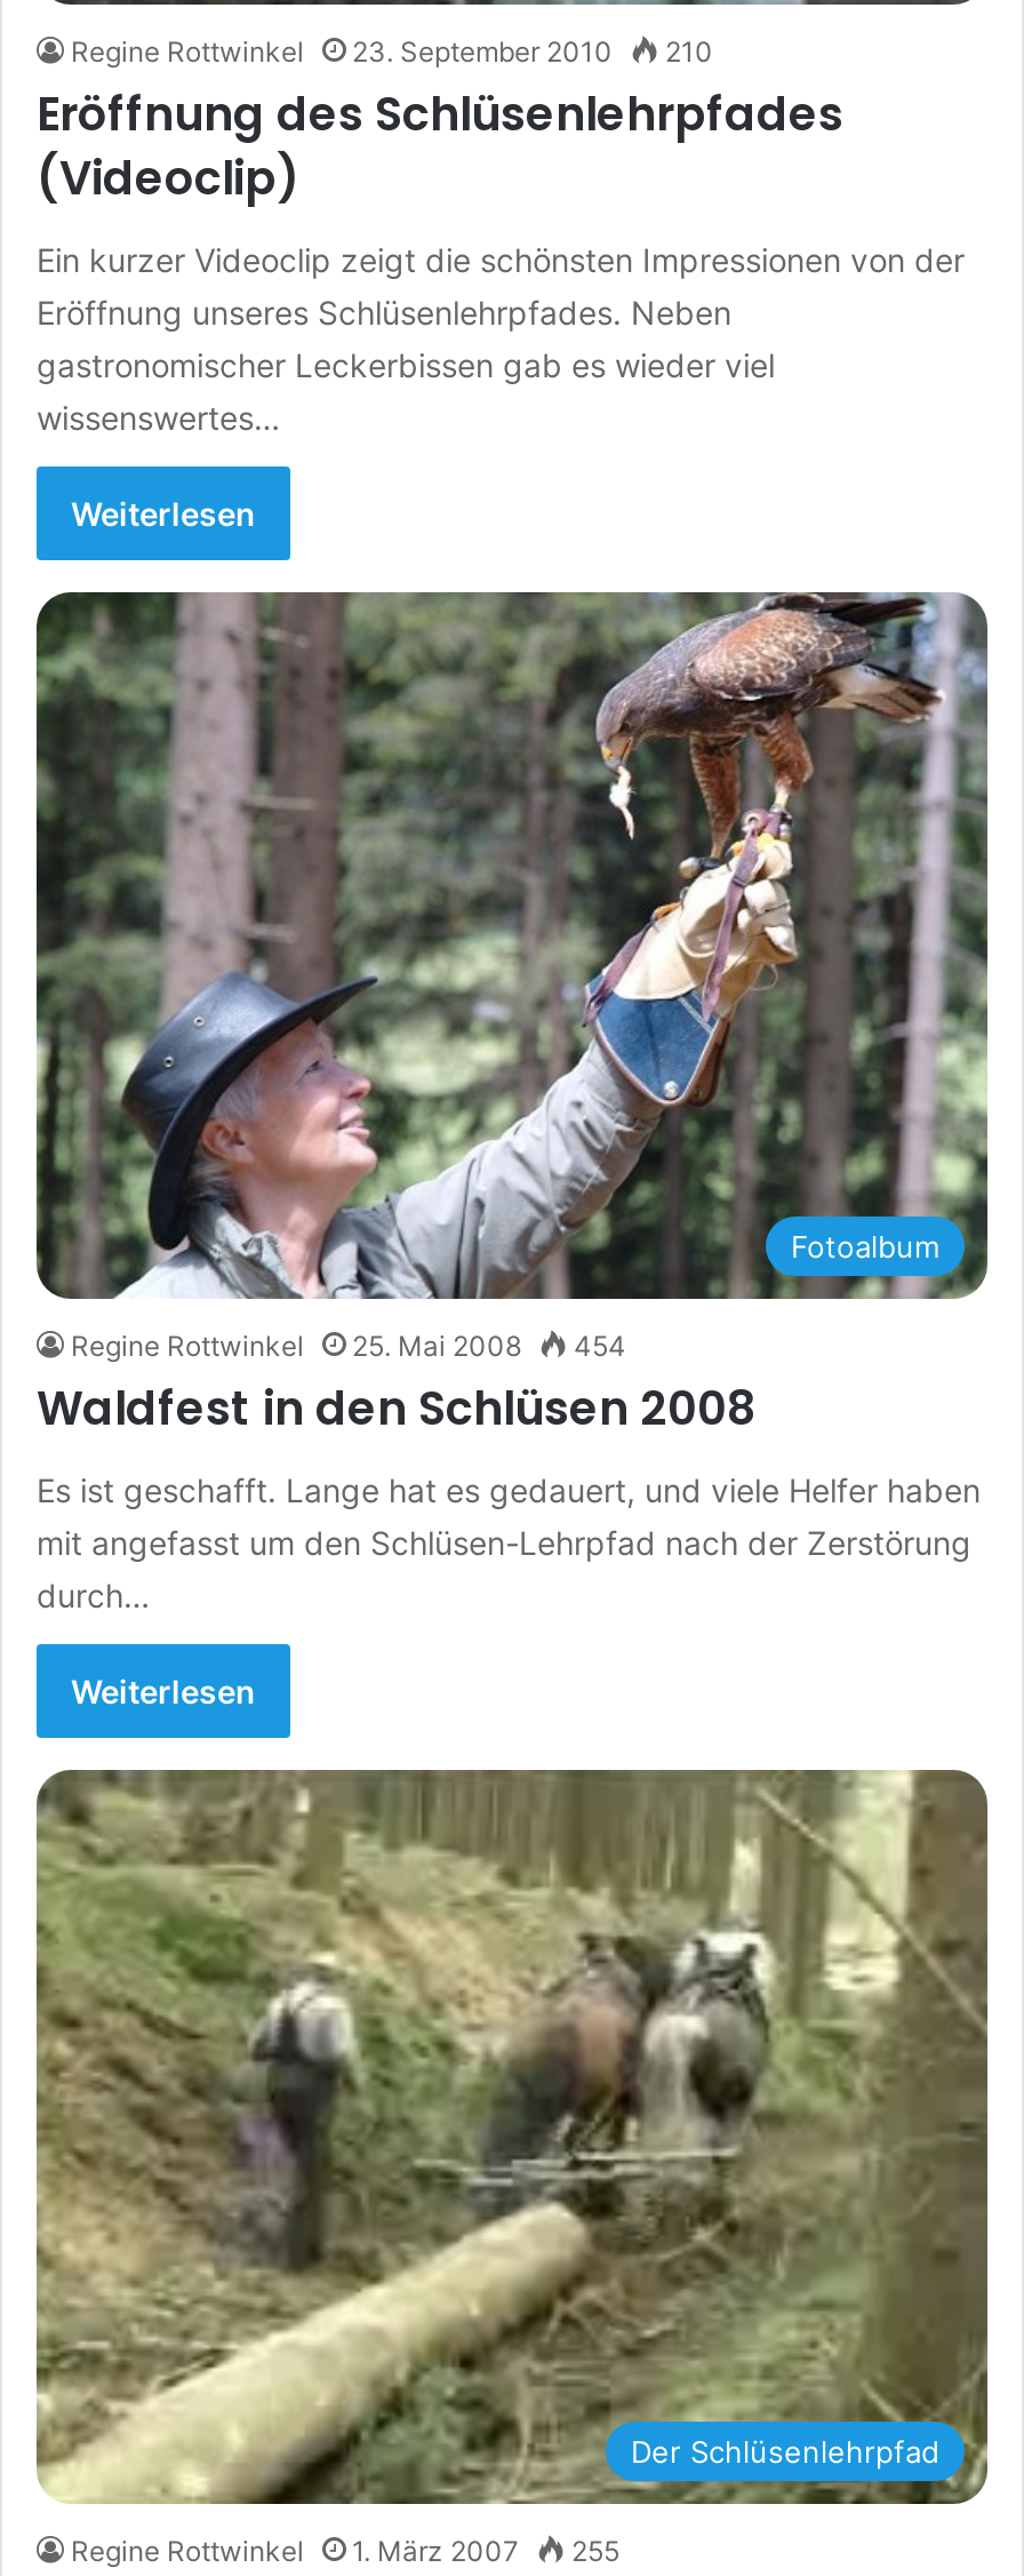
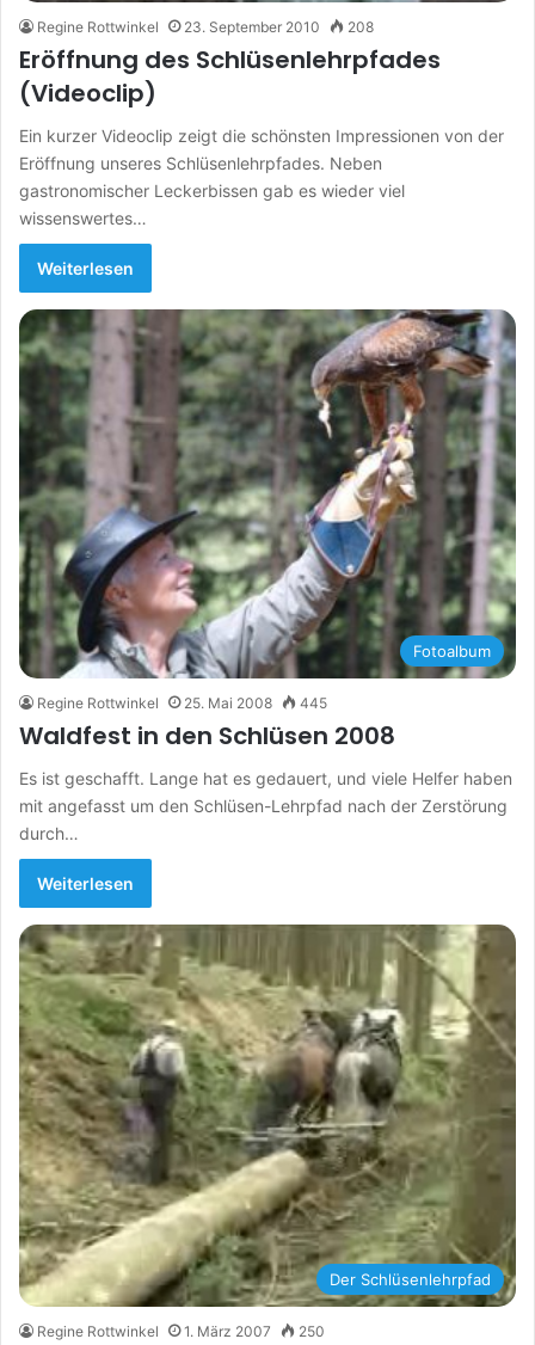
[71,34,713,68] Regine Rottwinkel 23. September 2010 210 -> [37,18,374,36] Regine Rottwinkel 23. September 2010 208
[71,1330,626,1364] Regine Rottwinkel 25. Mai 2008 454 -> [37,694,327,712] Regine Rottwinkel 25. Mai 2008 445
[71,2533,619,2567] Regine Rottwinkel 1. März 2007 255 -> [37,1323,325,1340] Regine Rottwinkel 1. März 2007 250

